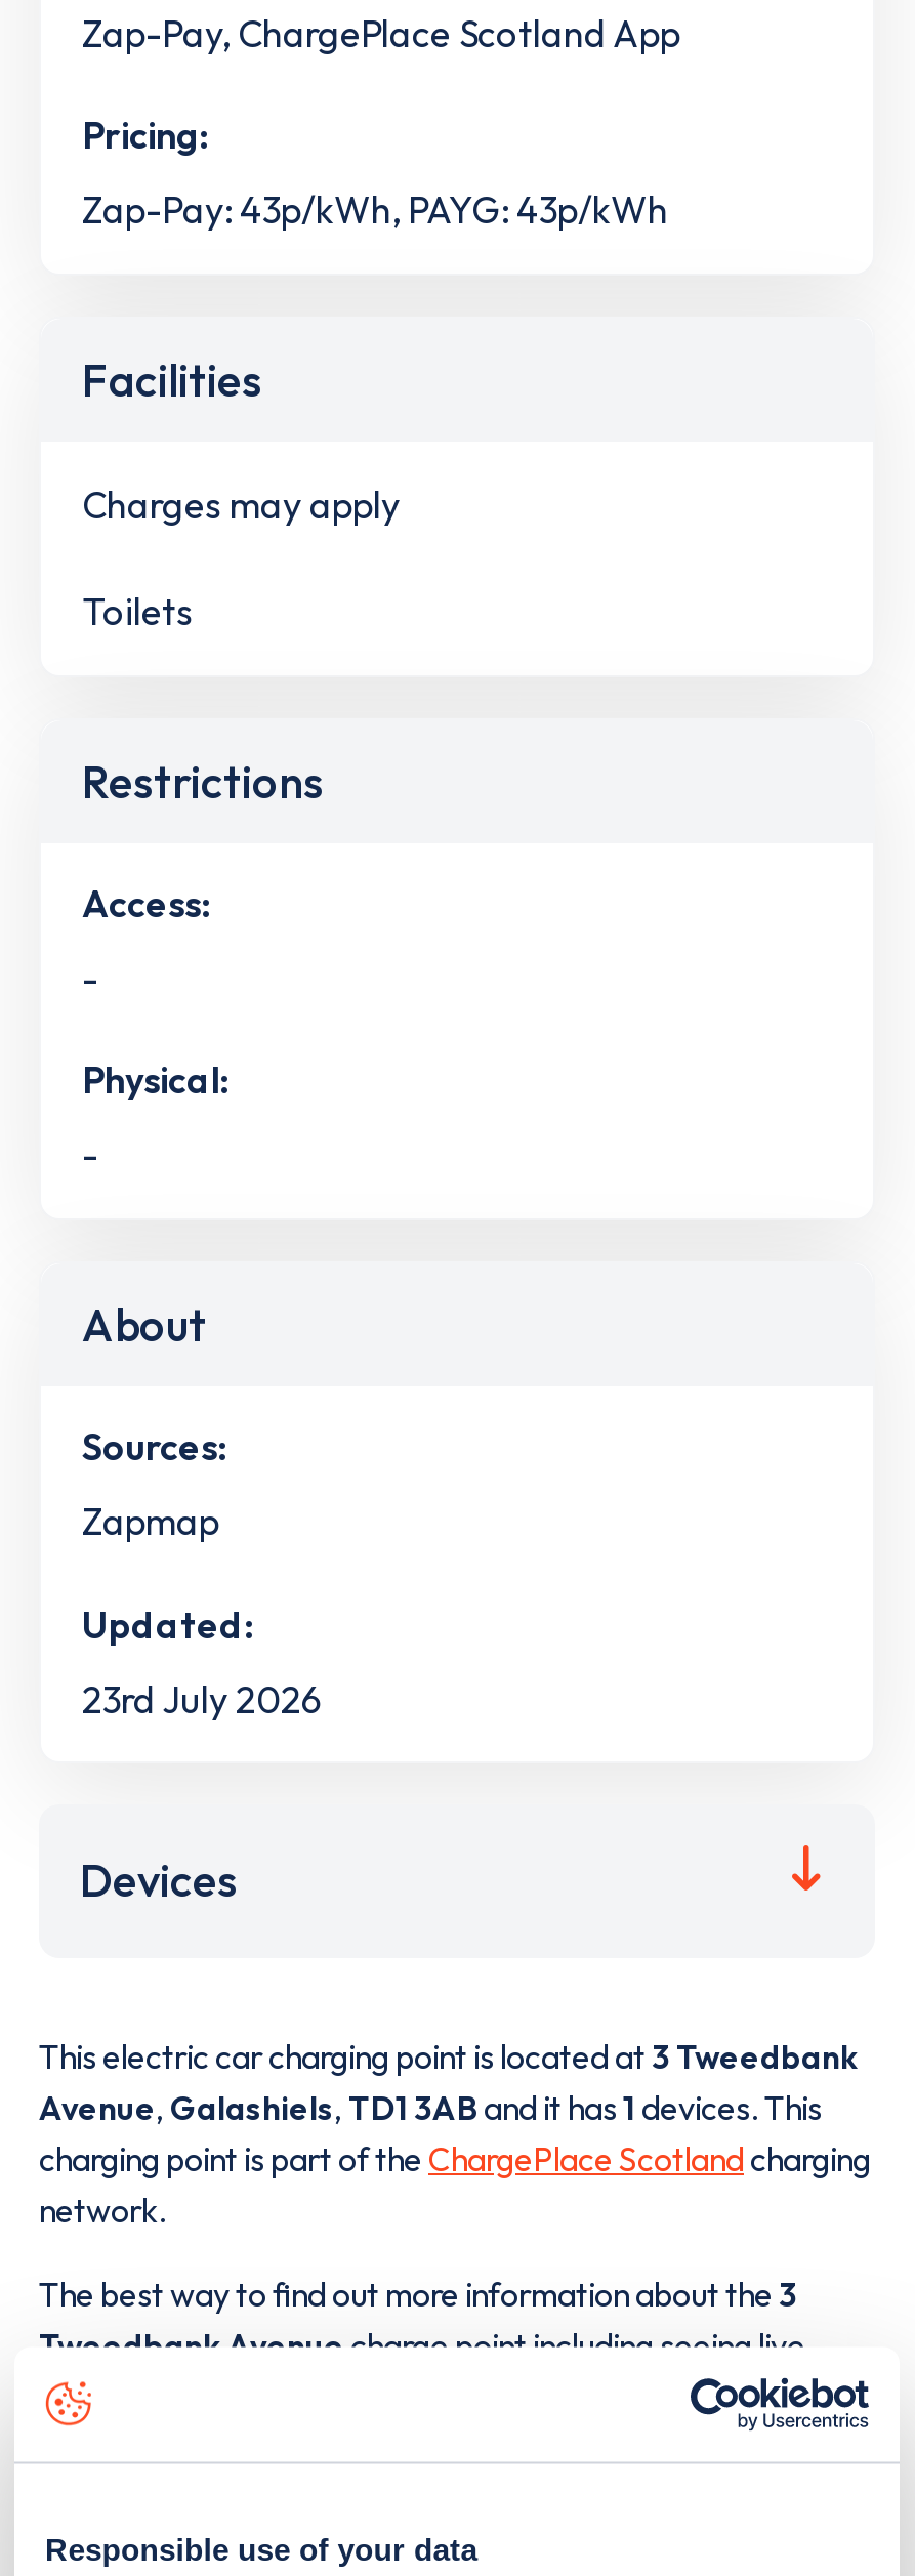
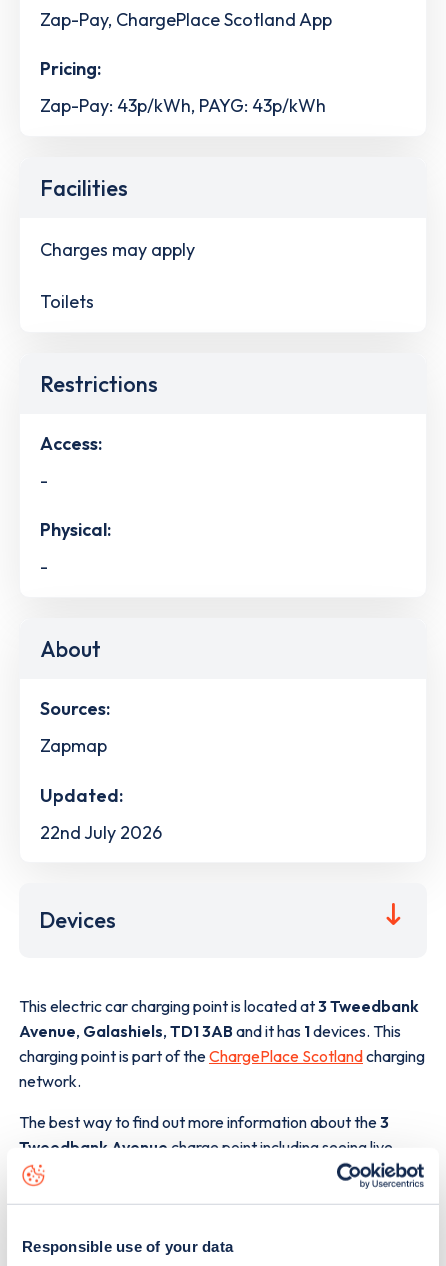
[82,1676,322,1723] 23rd July 2026 -> [40,820,162,843] 22nd July 2026

